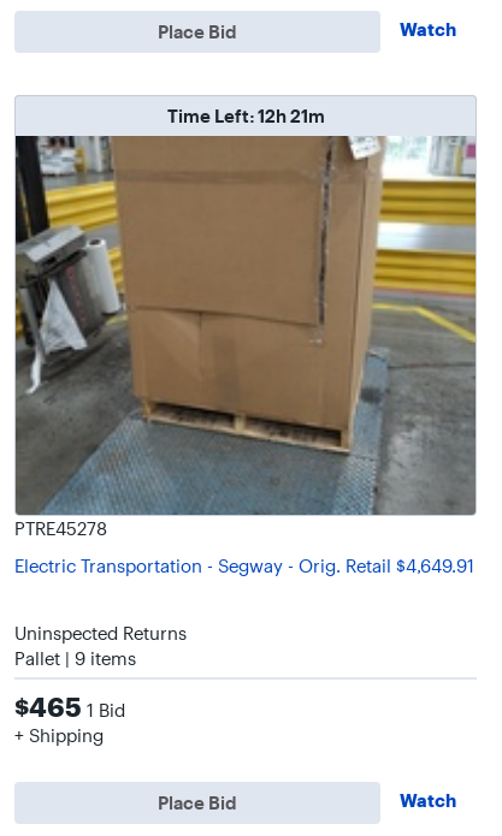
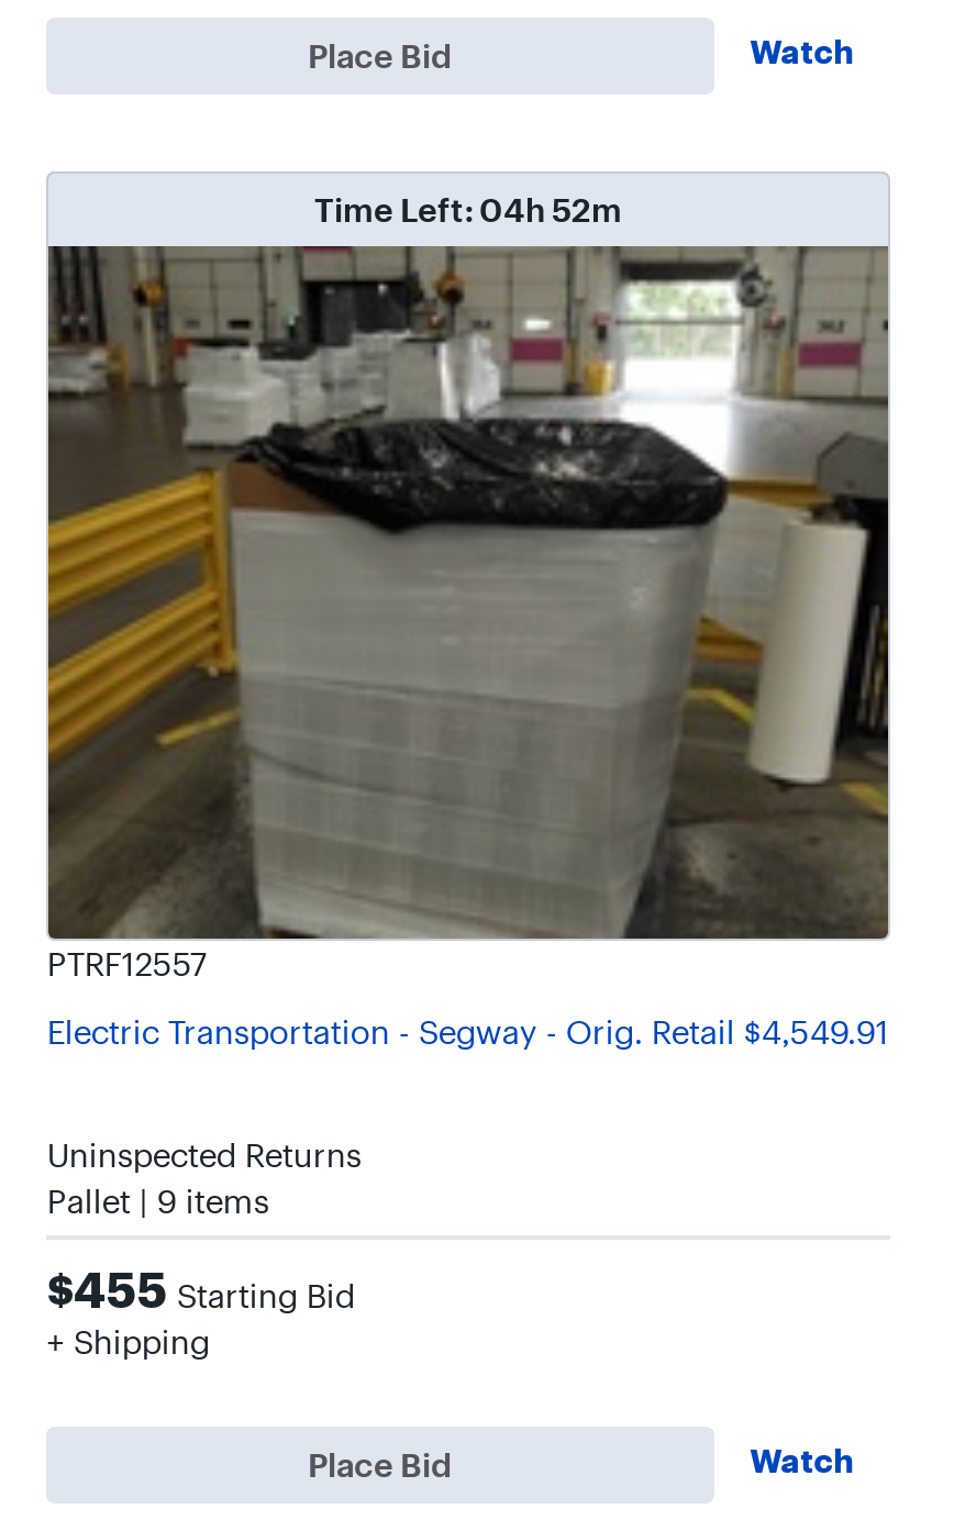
[167,105,324,128] Time Left: 12h 21m -> [314,189,622,231] Time Left: 04h 52m
[14,136,477,540] [image] | PTRE45278 -> [46,244,890,985] [image] | PTRF12557
[15,555,475,577] Electric Transportation - Segway - Orig. Retail $4,649.91 -> [47,1011,889,1053] Electric Transportation - Segway - Orig. Retail $4,549.91
[15,690,126,724] $465 1 Bid -> [47,1260,355,1321] $455 Starting Bid

